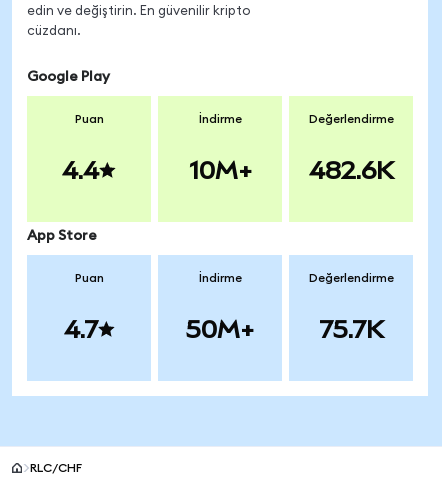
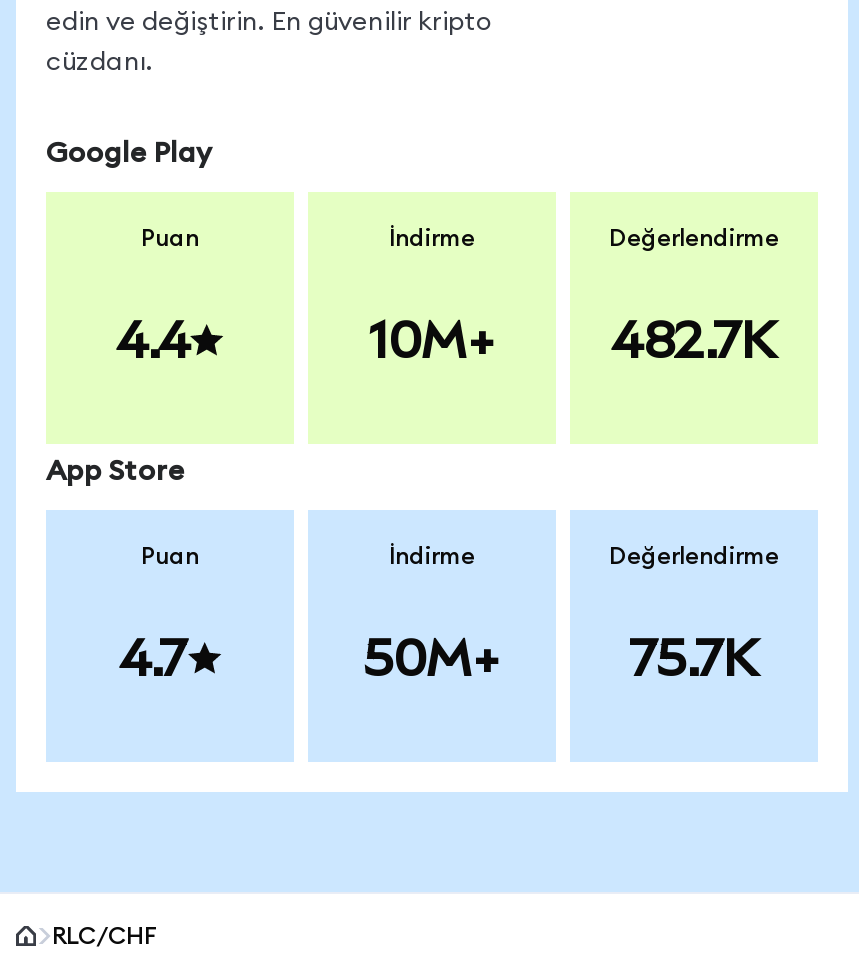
[308,156,393,184] 482.6K -> [611,312,777,368] 482.7K

